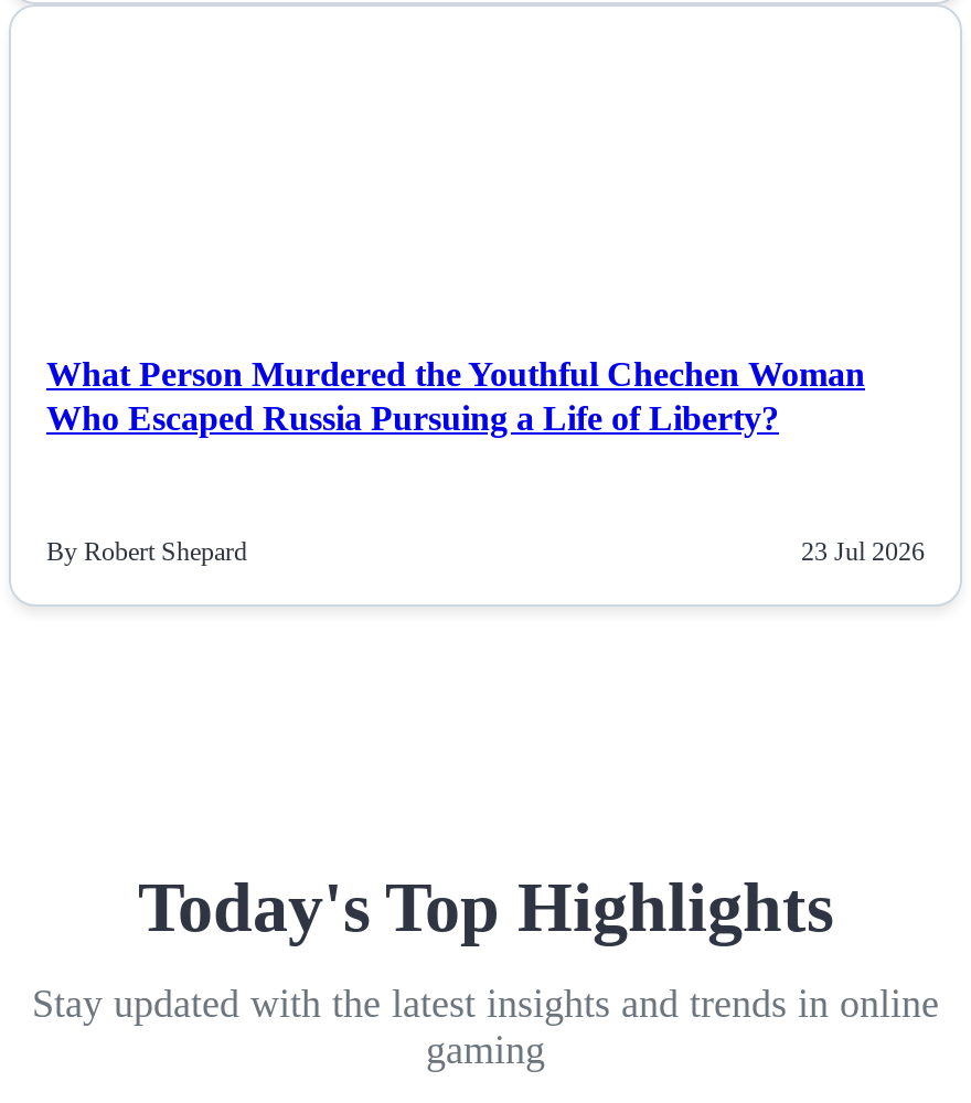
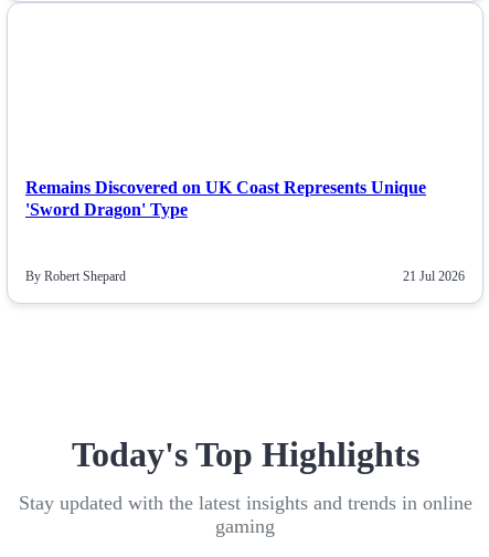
[46,356,865,437] What Person Murdered the Youthful Chechen Woman | Who Escaped Russia Pursuing a Life of Liberty? -> [25,178,426,219] Remains Discovered on UK Coast Represents Unique | 'Sword Dragon' Type
[801,535,925,566] 23 Jul 2026 -> [403,268,465,284] 21 Jul 2026

